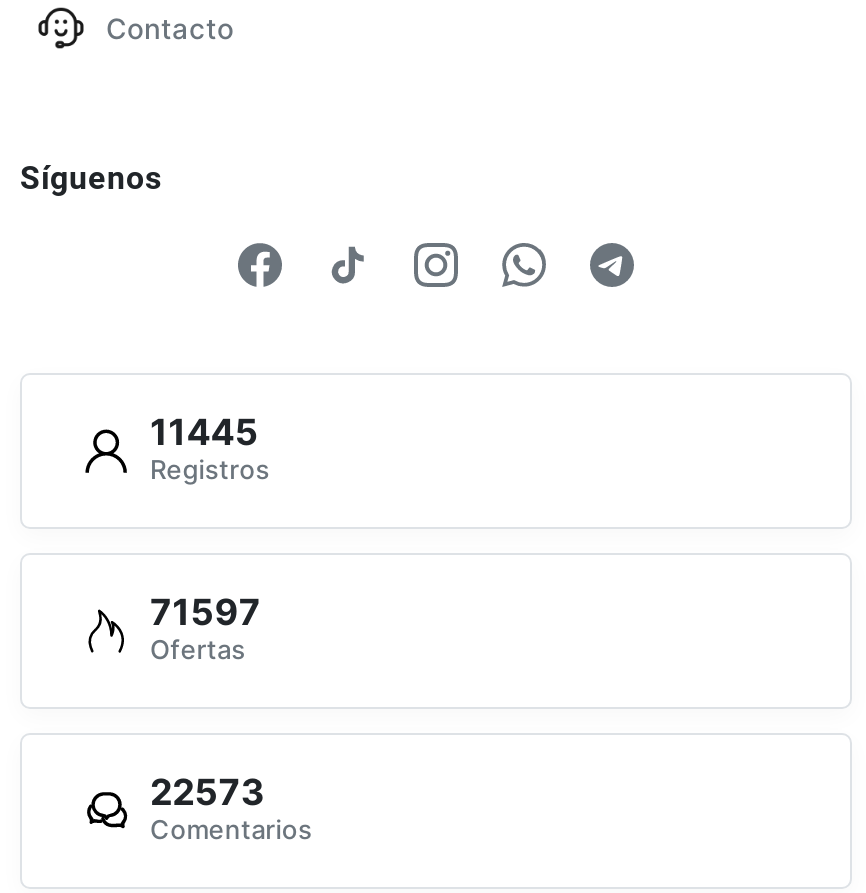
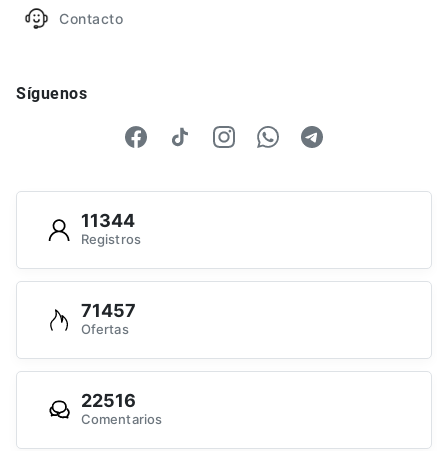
[150,411,259,453] 11445 -> [81,210,135,231] 11344
[150,591,261,633] 71597 -> [81,300,136,321] 71457
[150,771,265,813] 22573 -> [81,390,136,411] 22516

